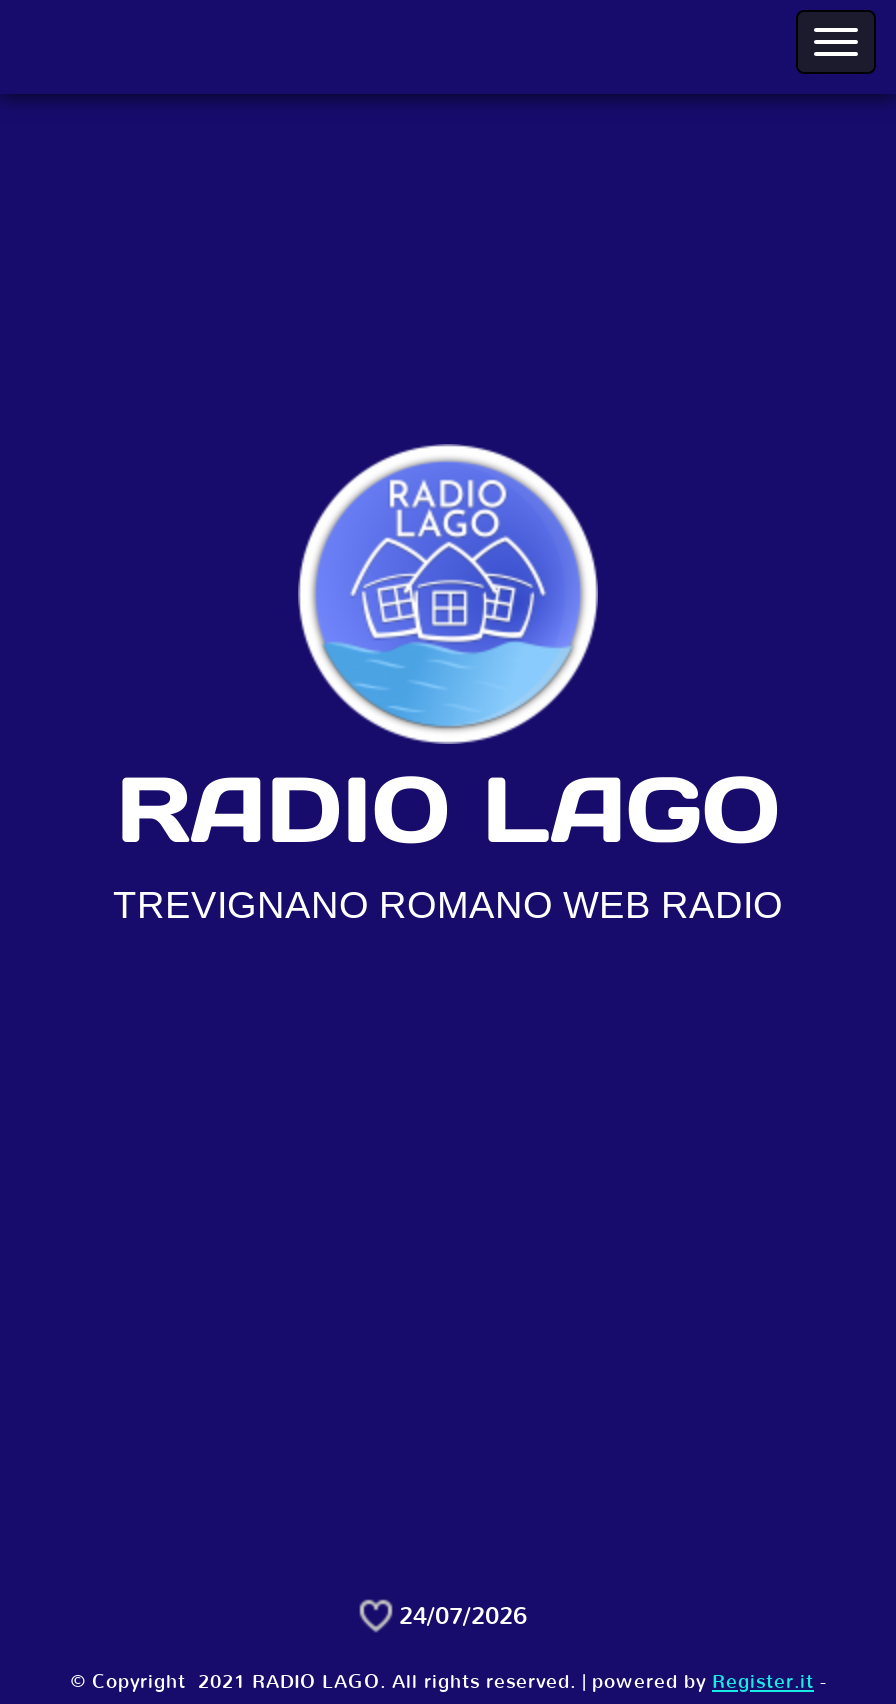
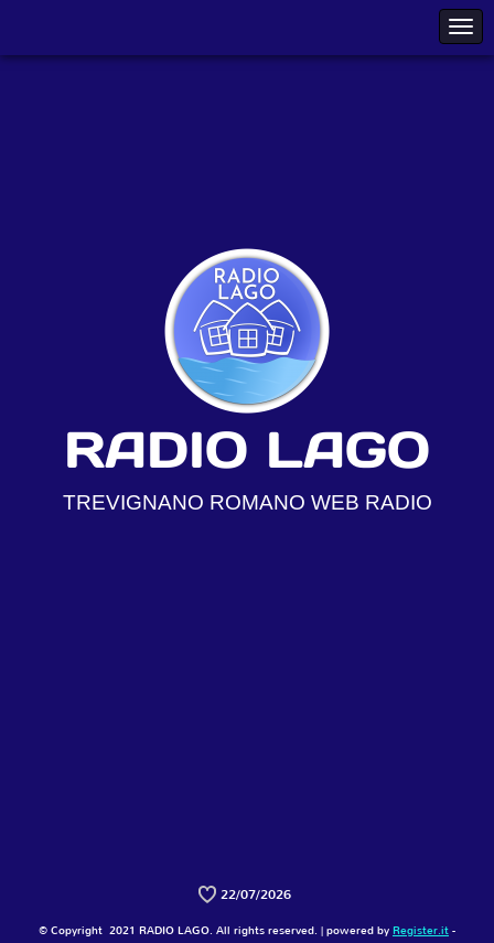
[399,1600,527,1632] 24/07/2026 -> [220,886,291,903] 22/07/2026

